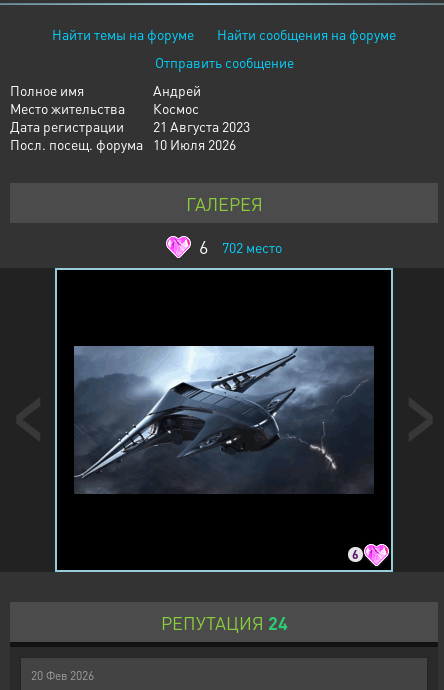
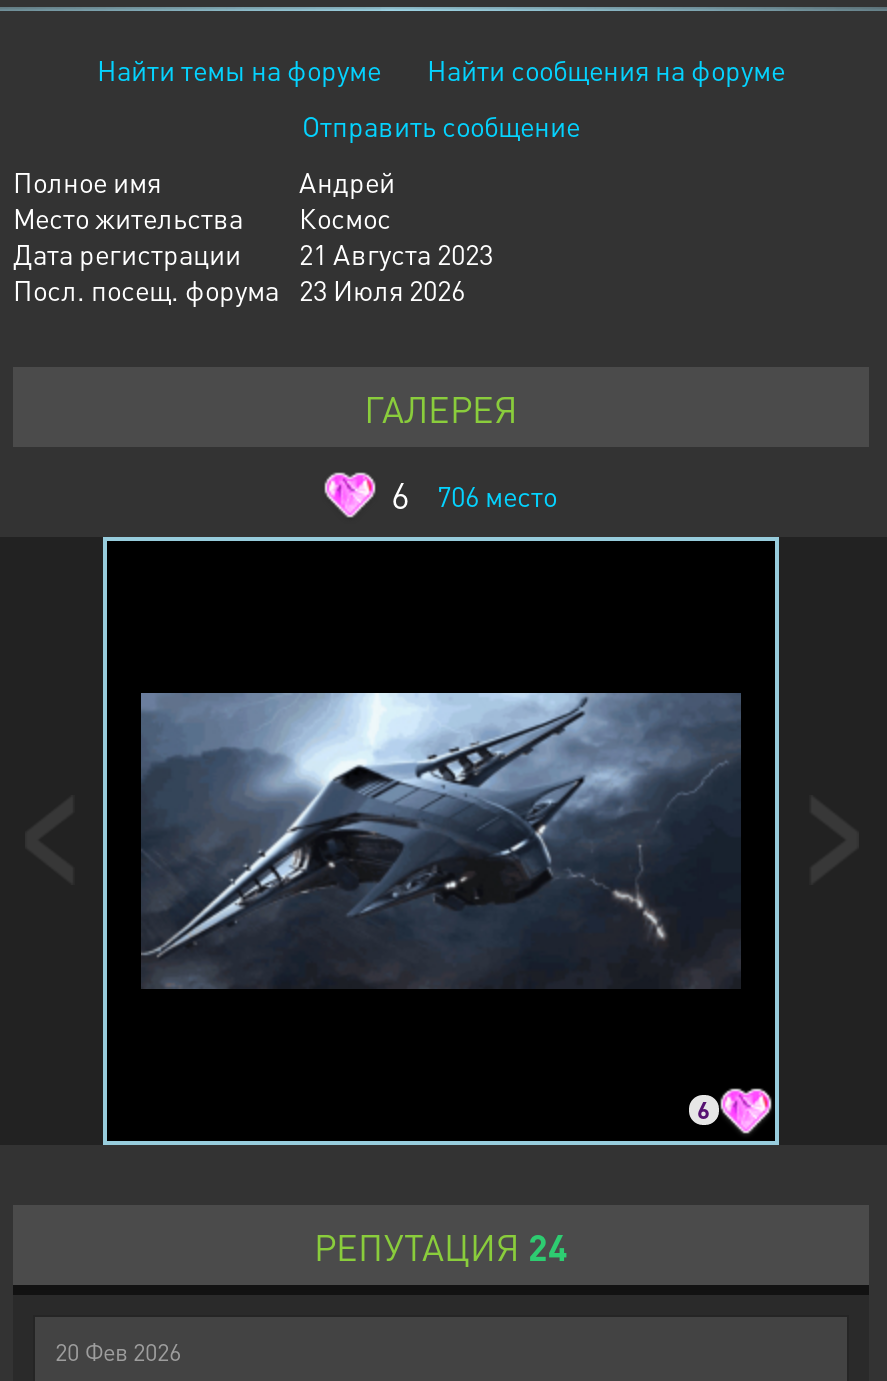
[10,135,236,153] Посл. посещ. форума 10 Июля 2026 -> [13,271,465,307] Посл. посещ. форума 23 Июля 2026
[199,235,282,258] 6 702 место -> [391,471,557,517] 6 706 место

